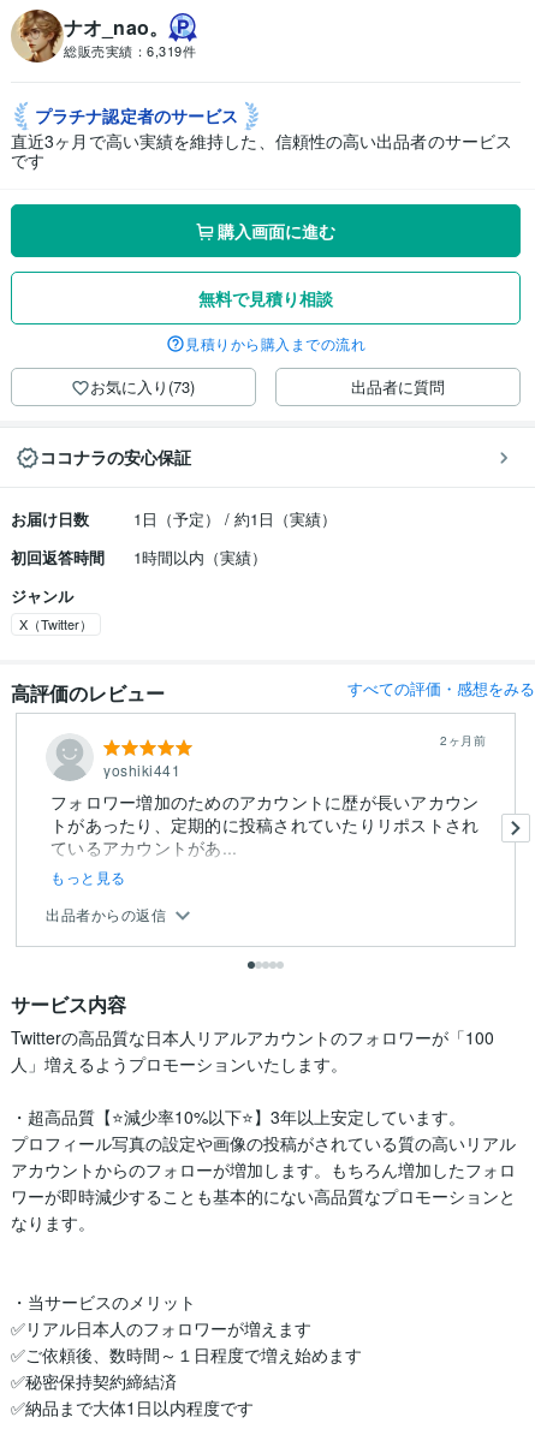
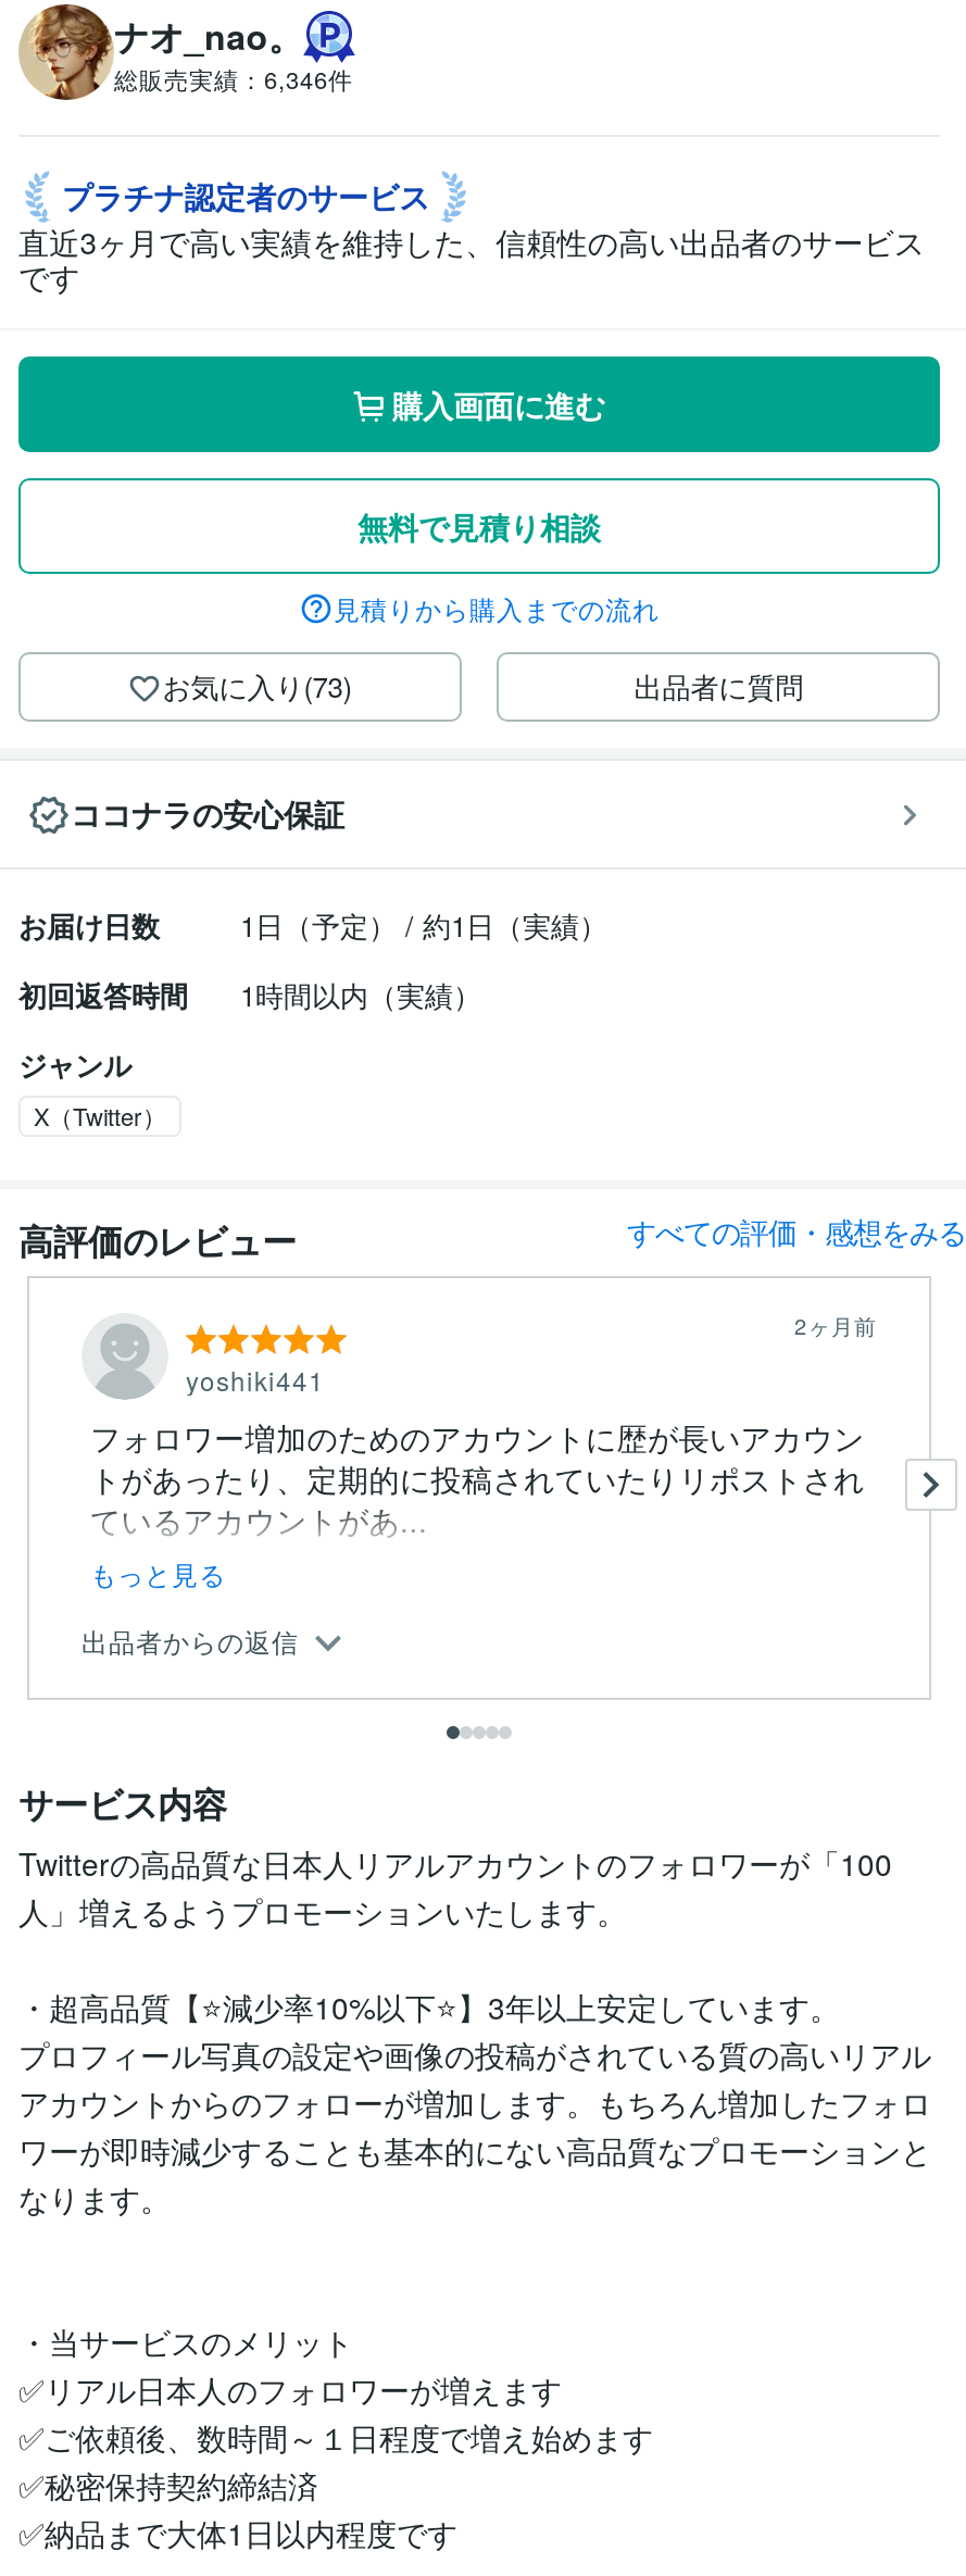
[64,41,196,60] 総販売実績：6,319件 -> [114,61,353,96] 総販売実績：6,346件

